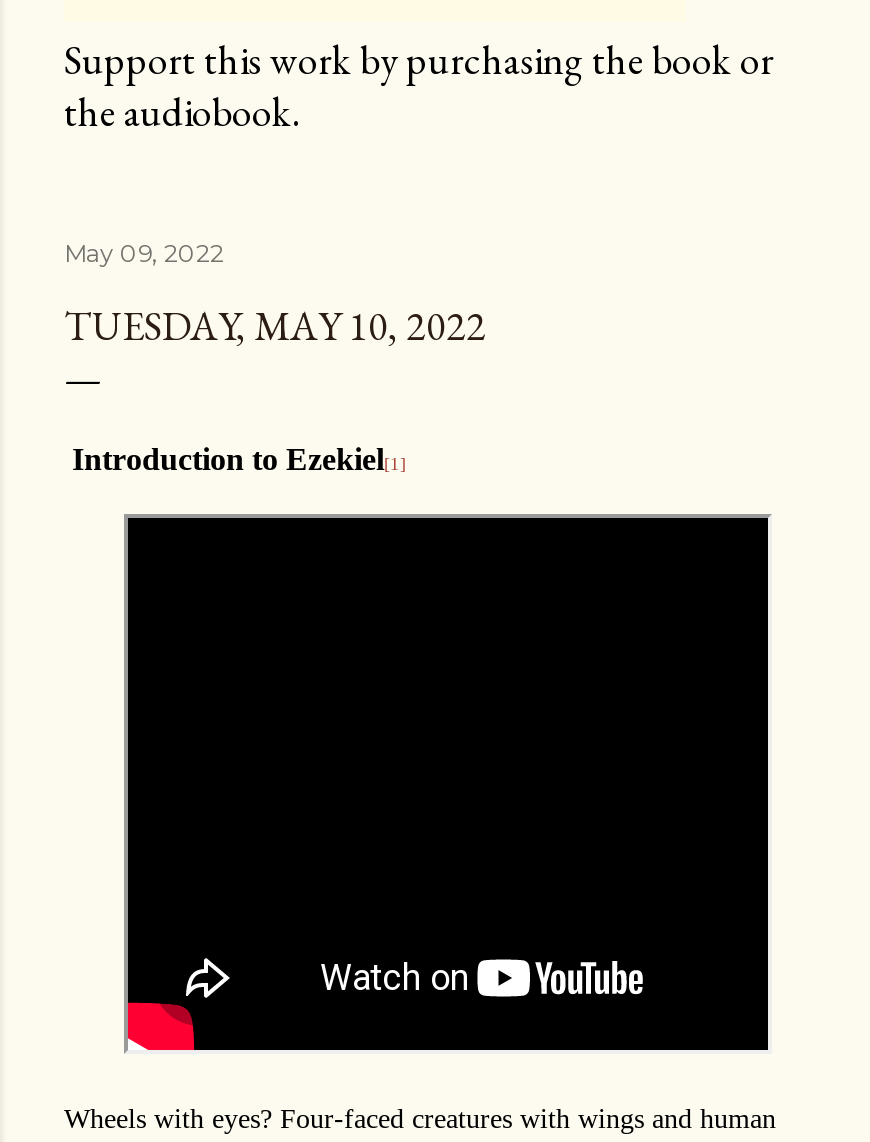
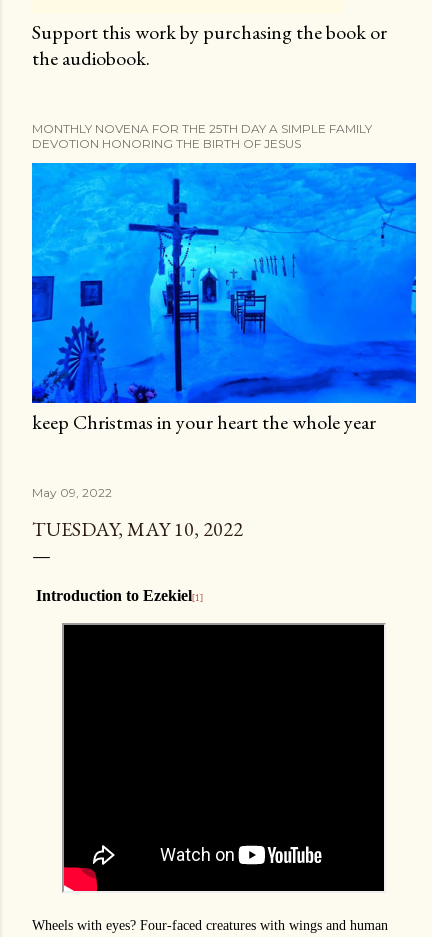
none -> [31,162,417,435] [image] | keep Christmas in your heart the whole year
none -> [32,121,372,151] MONTHLY NOVENA FOR THE 25TH DAY A SIMPLE FAMILY | DEVOTION HONORING THE BIRTH OF JESUS

